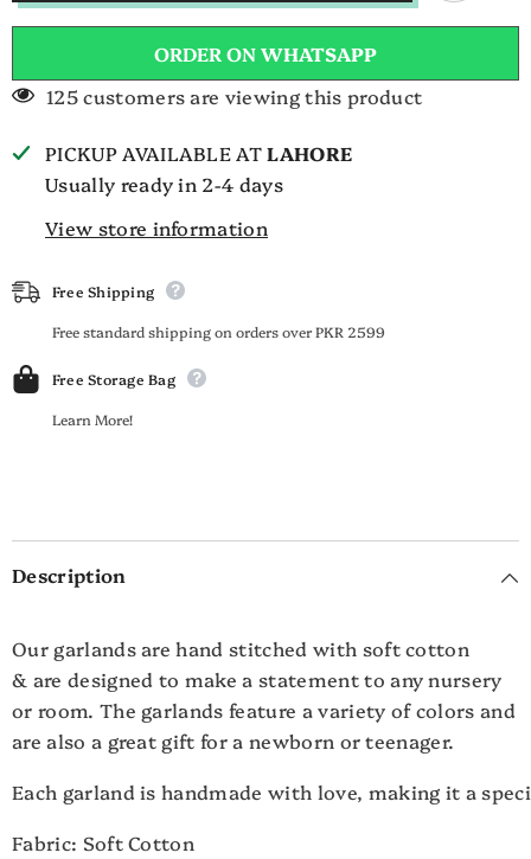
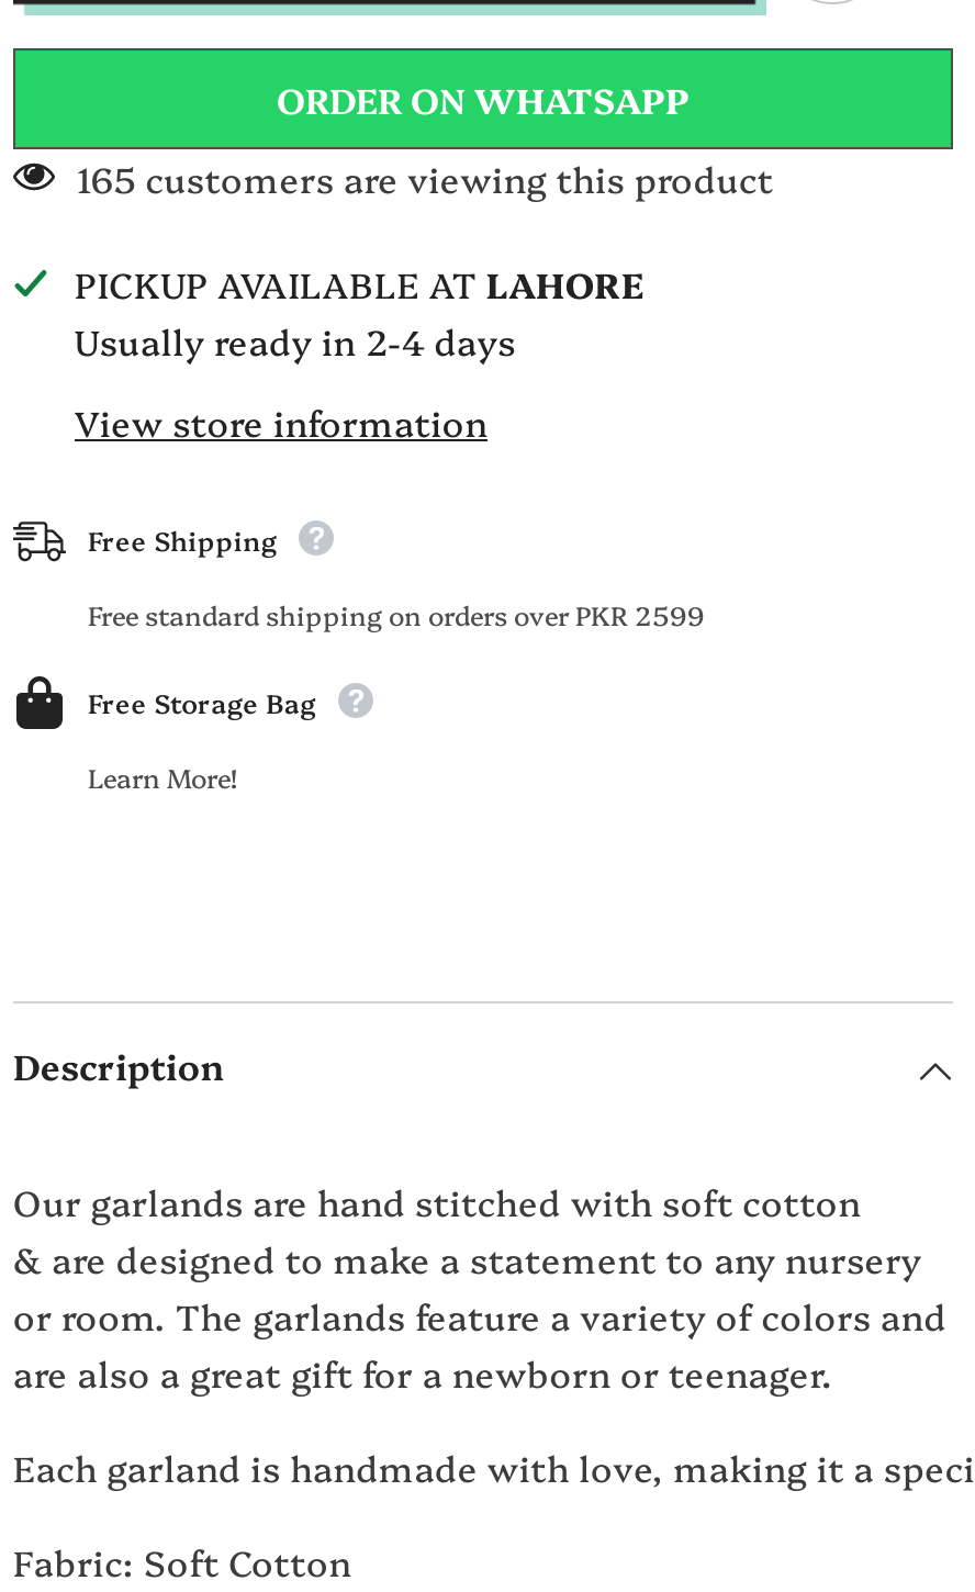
[46,83,422,109] 125 customers are viewing this product -> [77,154,773,203] 165 customers are viewing this product

